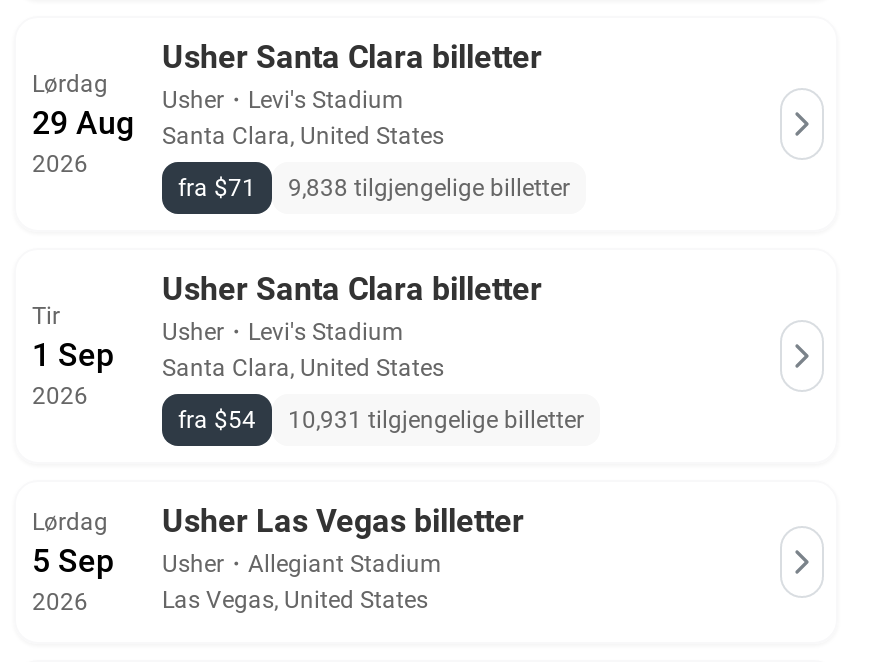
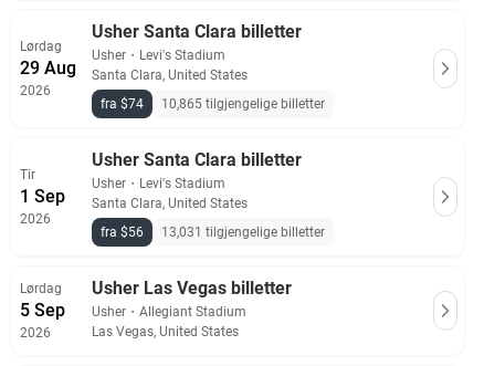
[178,174,256,202] fra $71 -> [101,96,144,112] fra $74
[288,174,570,202] 9,838 tilgjengelige billetter -> [161,96,325,112] 10,865 tilgjengelige billetter
[178,406,256,434] fra $54 -> [101,224,144,240] fra $56
[288,406,584,434] 10,931 tilgjengelige billetter -> [161,224,325,240] 13,031 tilgjengelige billetter

